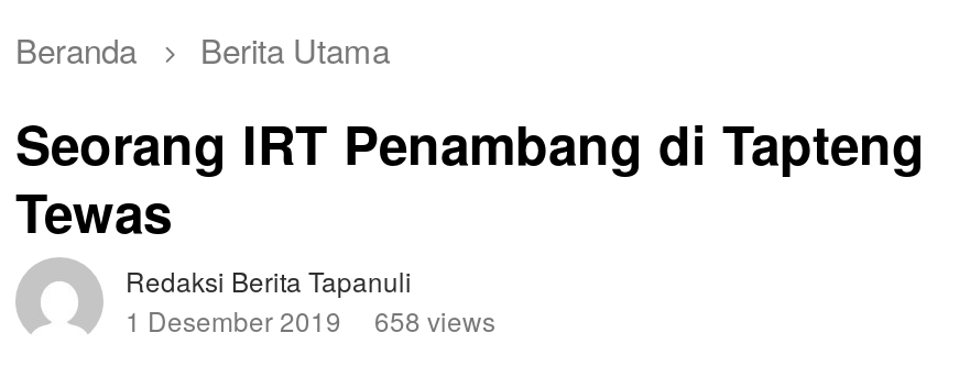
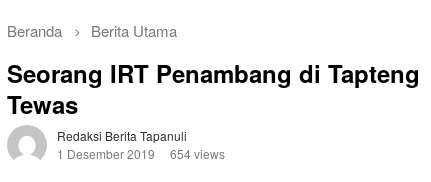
[126,301,495,339] 1 Desember 2019 658 views -> [57,145,225,162] 1 Desember 2019 654 views

